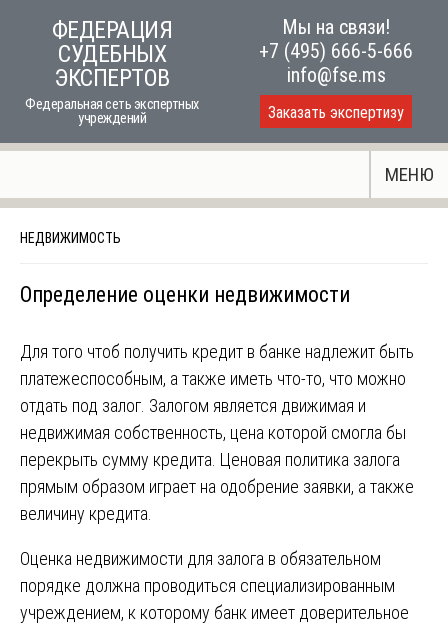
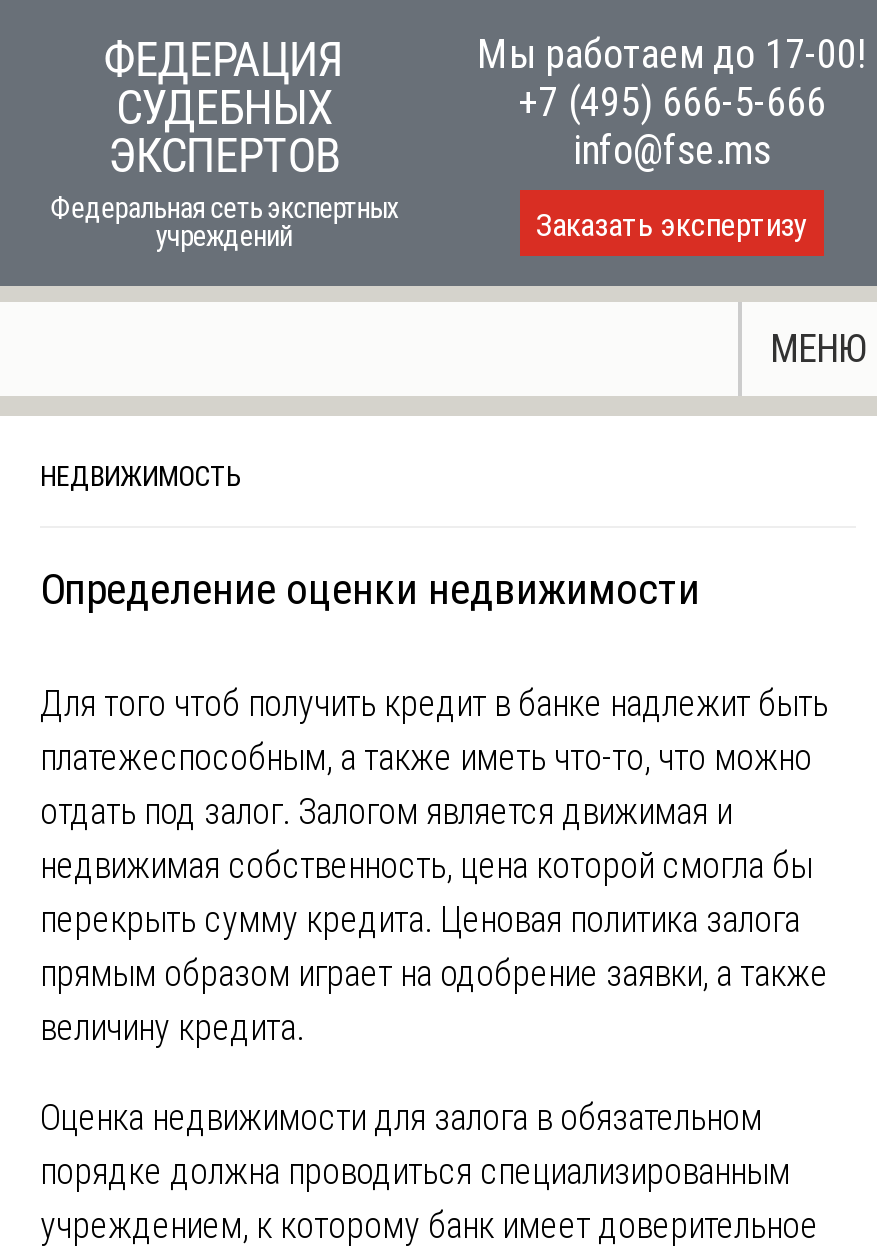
[282,15,390,39] Мы на связи! -> [477,30,867,78] Мы работаем до 17-00!

